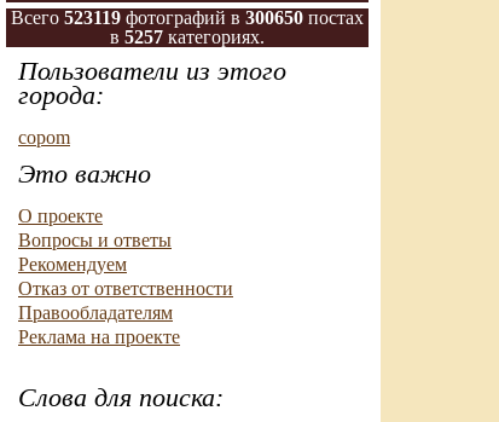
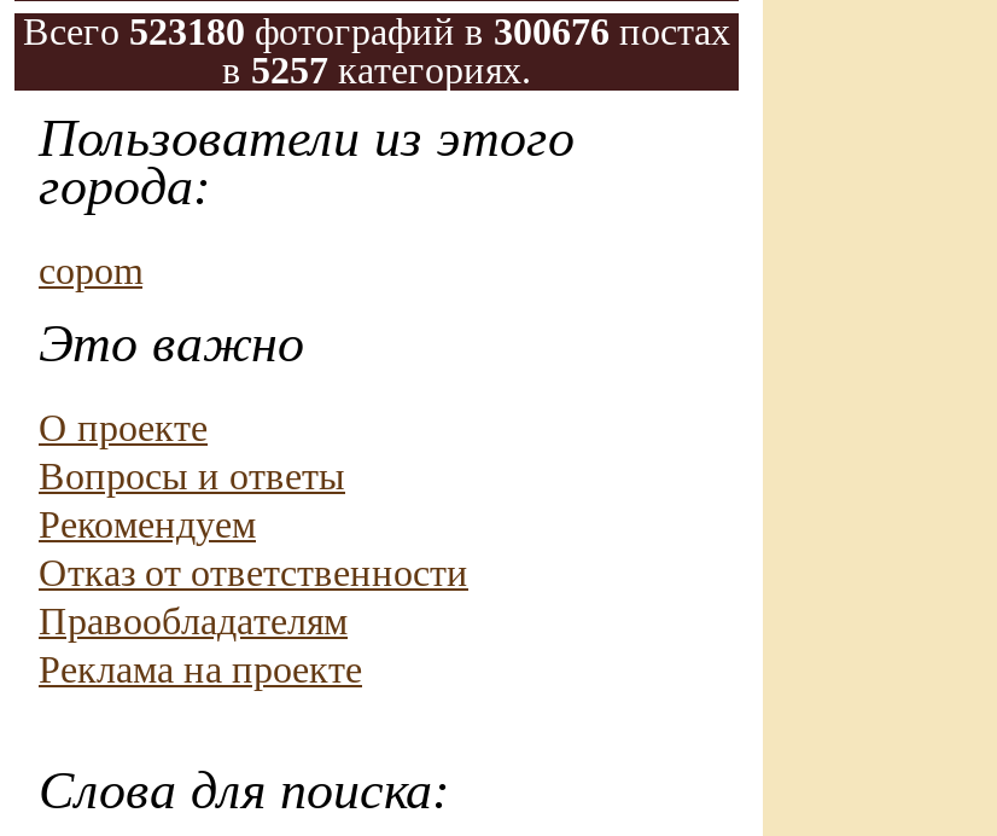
[11,7,364,28] Всего523119фотографий в300650постах -> [23,11,730,52] Всего523180фотографий в300676постах

